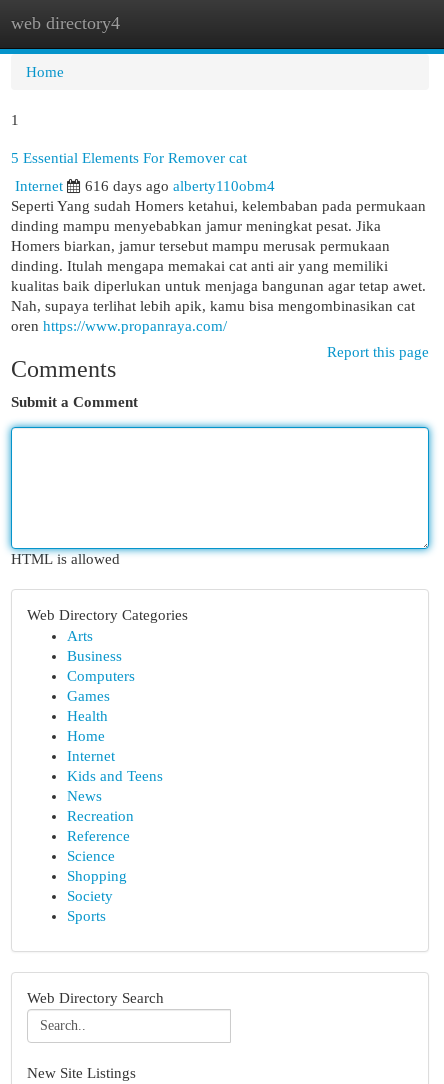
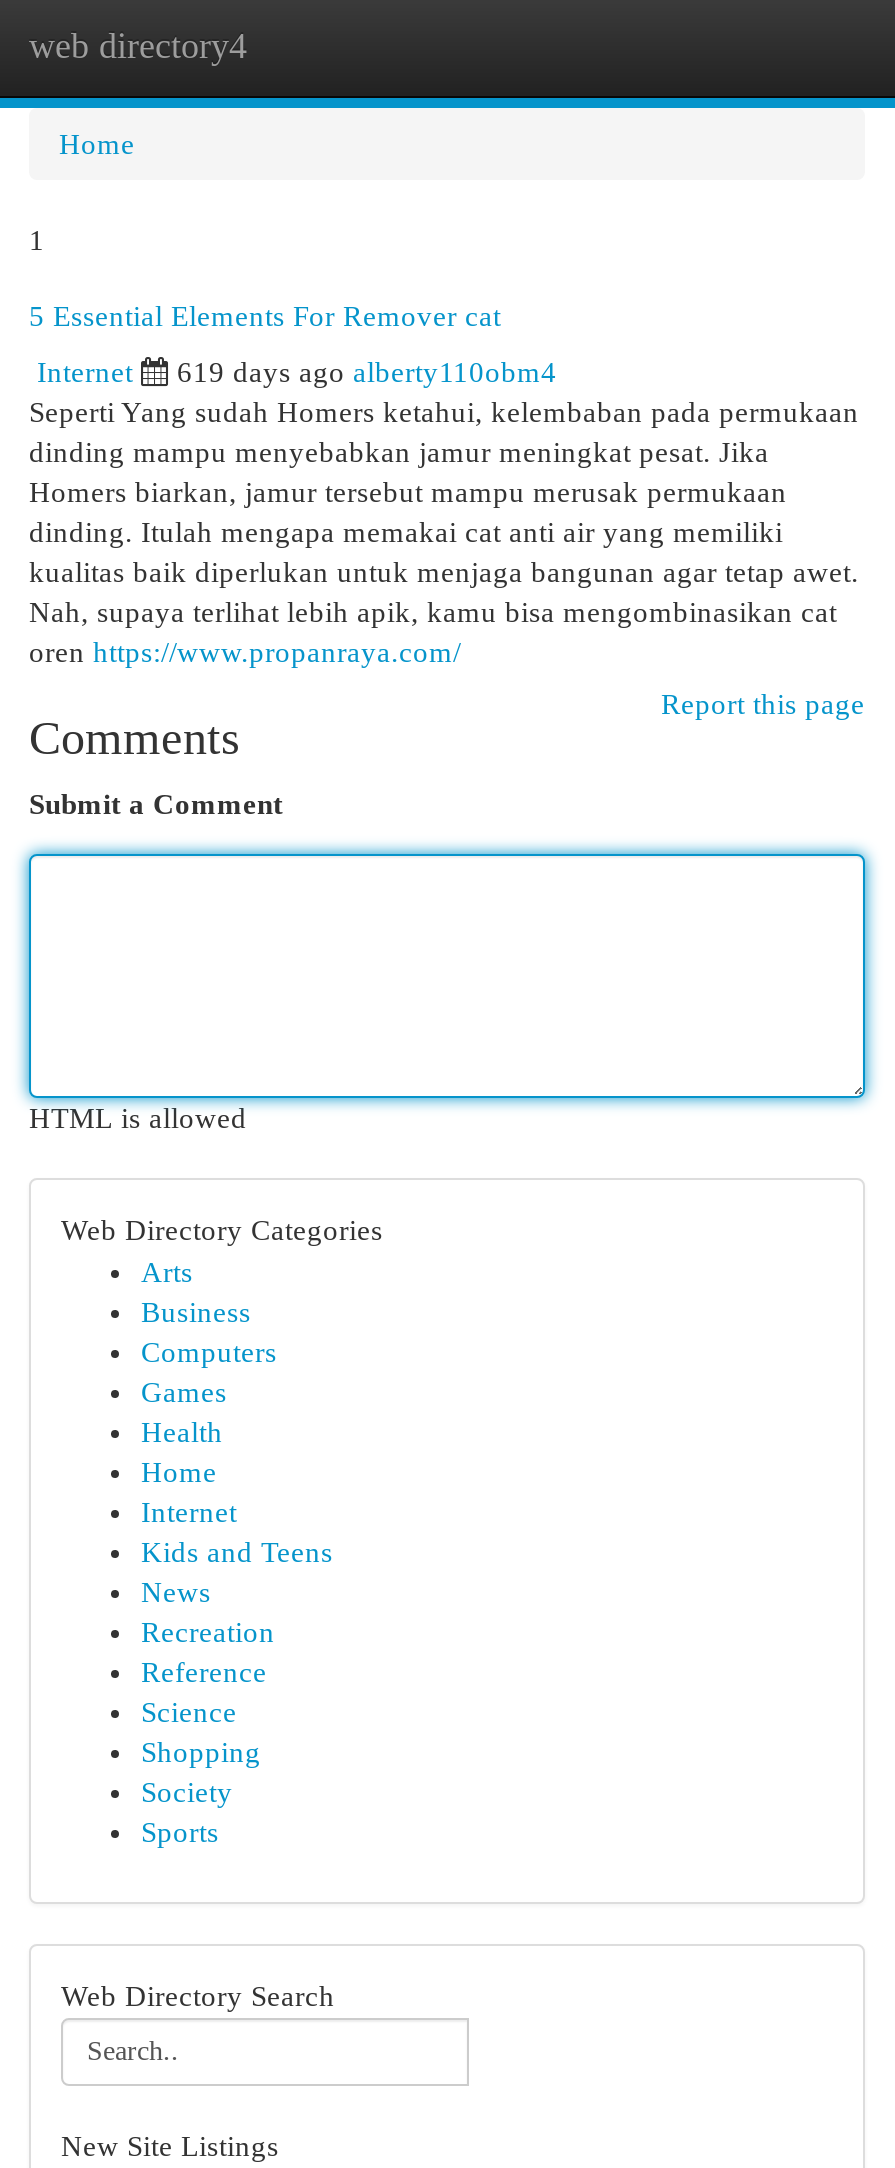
[85,178,275,194] 616 days ago alberty110obm4 -> [177,356,557,388] 619 days ago alberty110obm4

